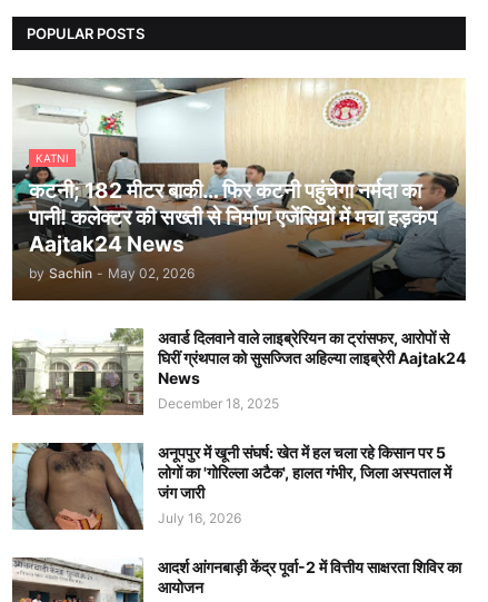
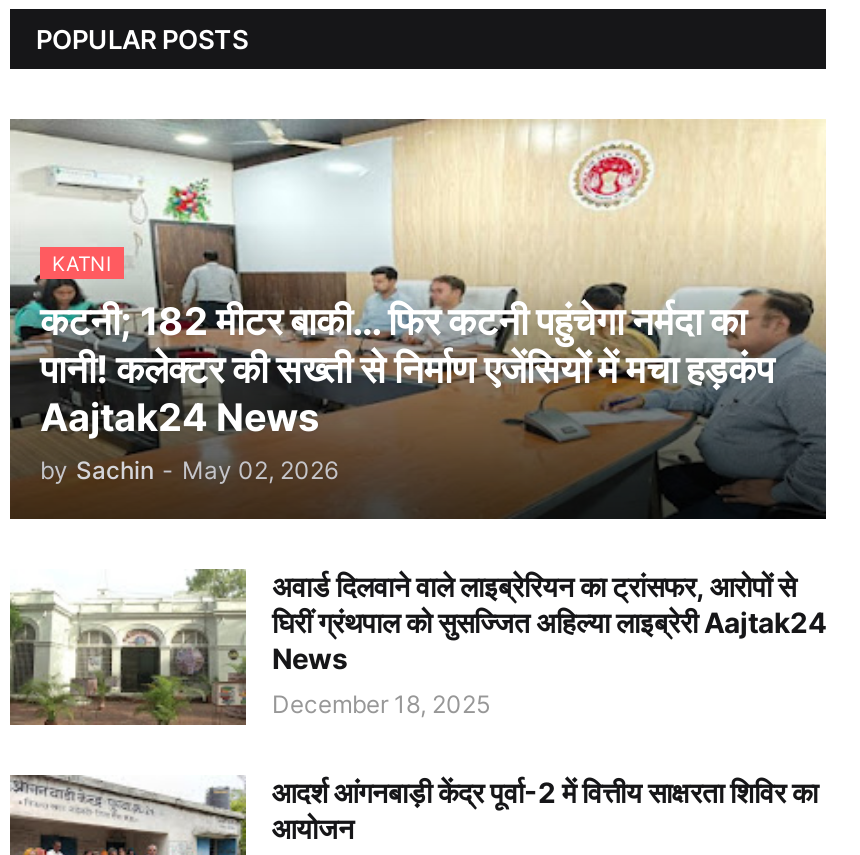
[12,442,451,531] [image] | अनूपपुर में खूनी संघर्ष: खेत में हल चला रहे किसान पर 5 | लोगों का 'गोरिल्ला अटैक', हालत गंभीर, जिला अस्पताल में | जंग जारी | July 16, 2026 -> none

